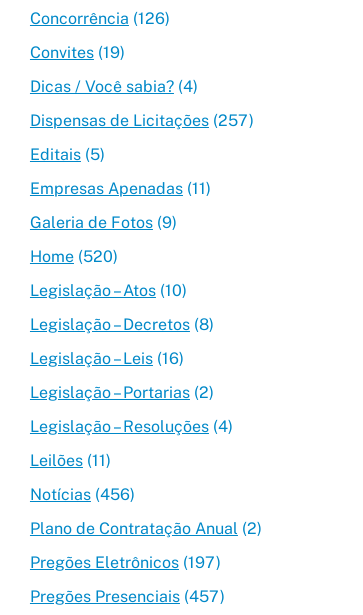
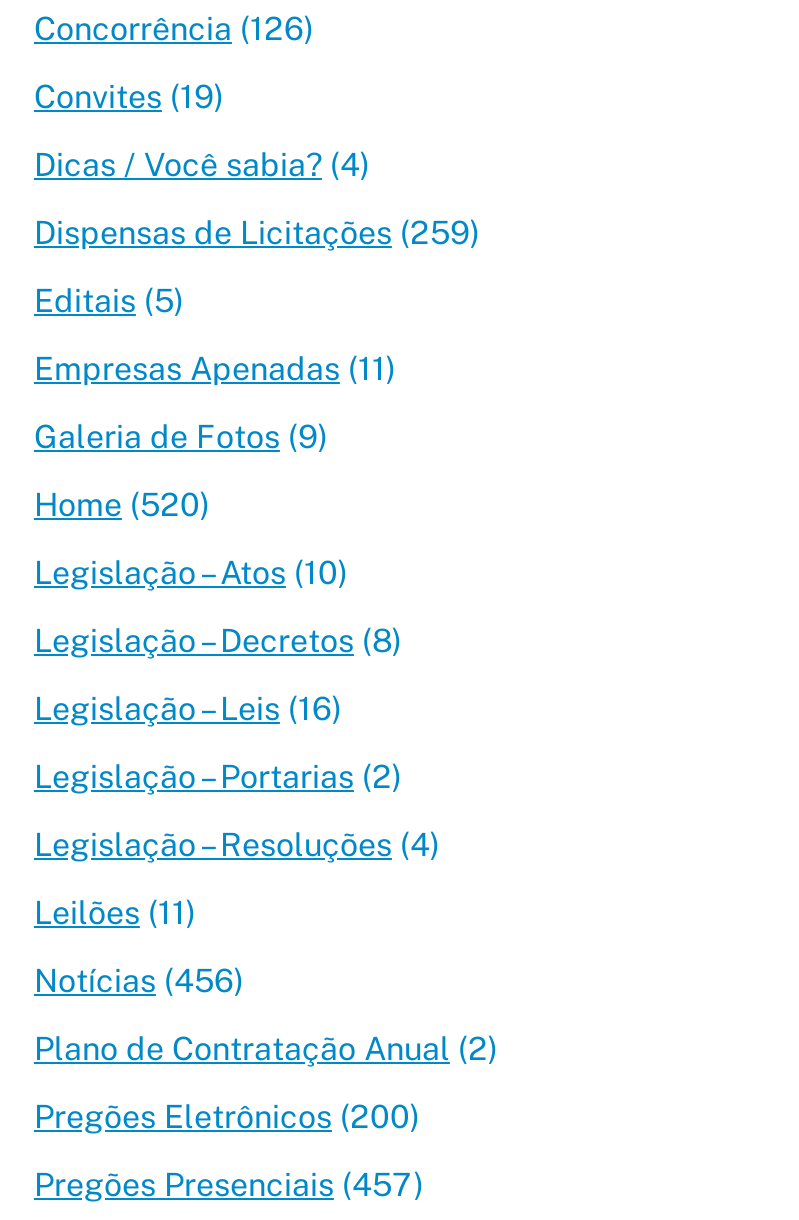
[30,111,254,130] Dispensas de Licitações (257) -> [34,214,480,252] Dispensas de Licitações (259)
[30,553,221,572] Pregões Eletrônicos (197) -> [34,1098,420,1136] Pregões Eletrônicos (200)

